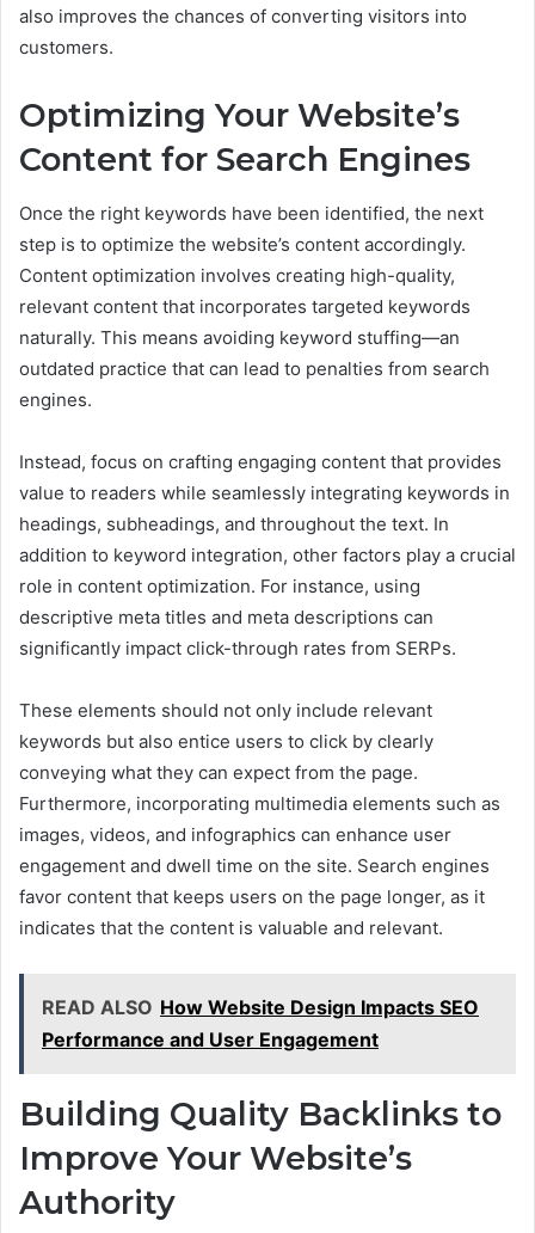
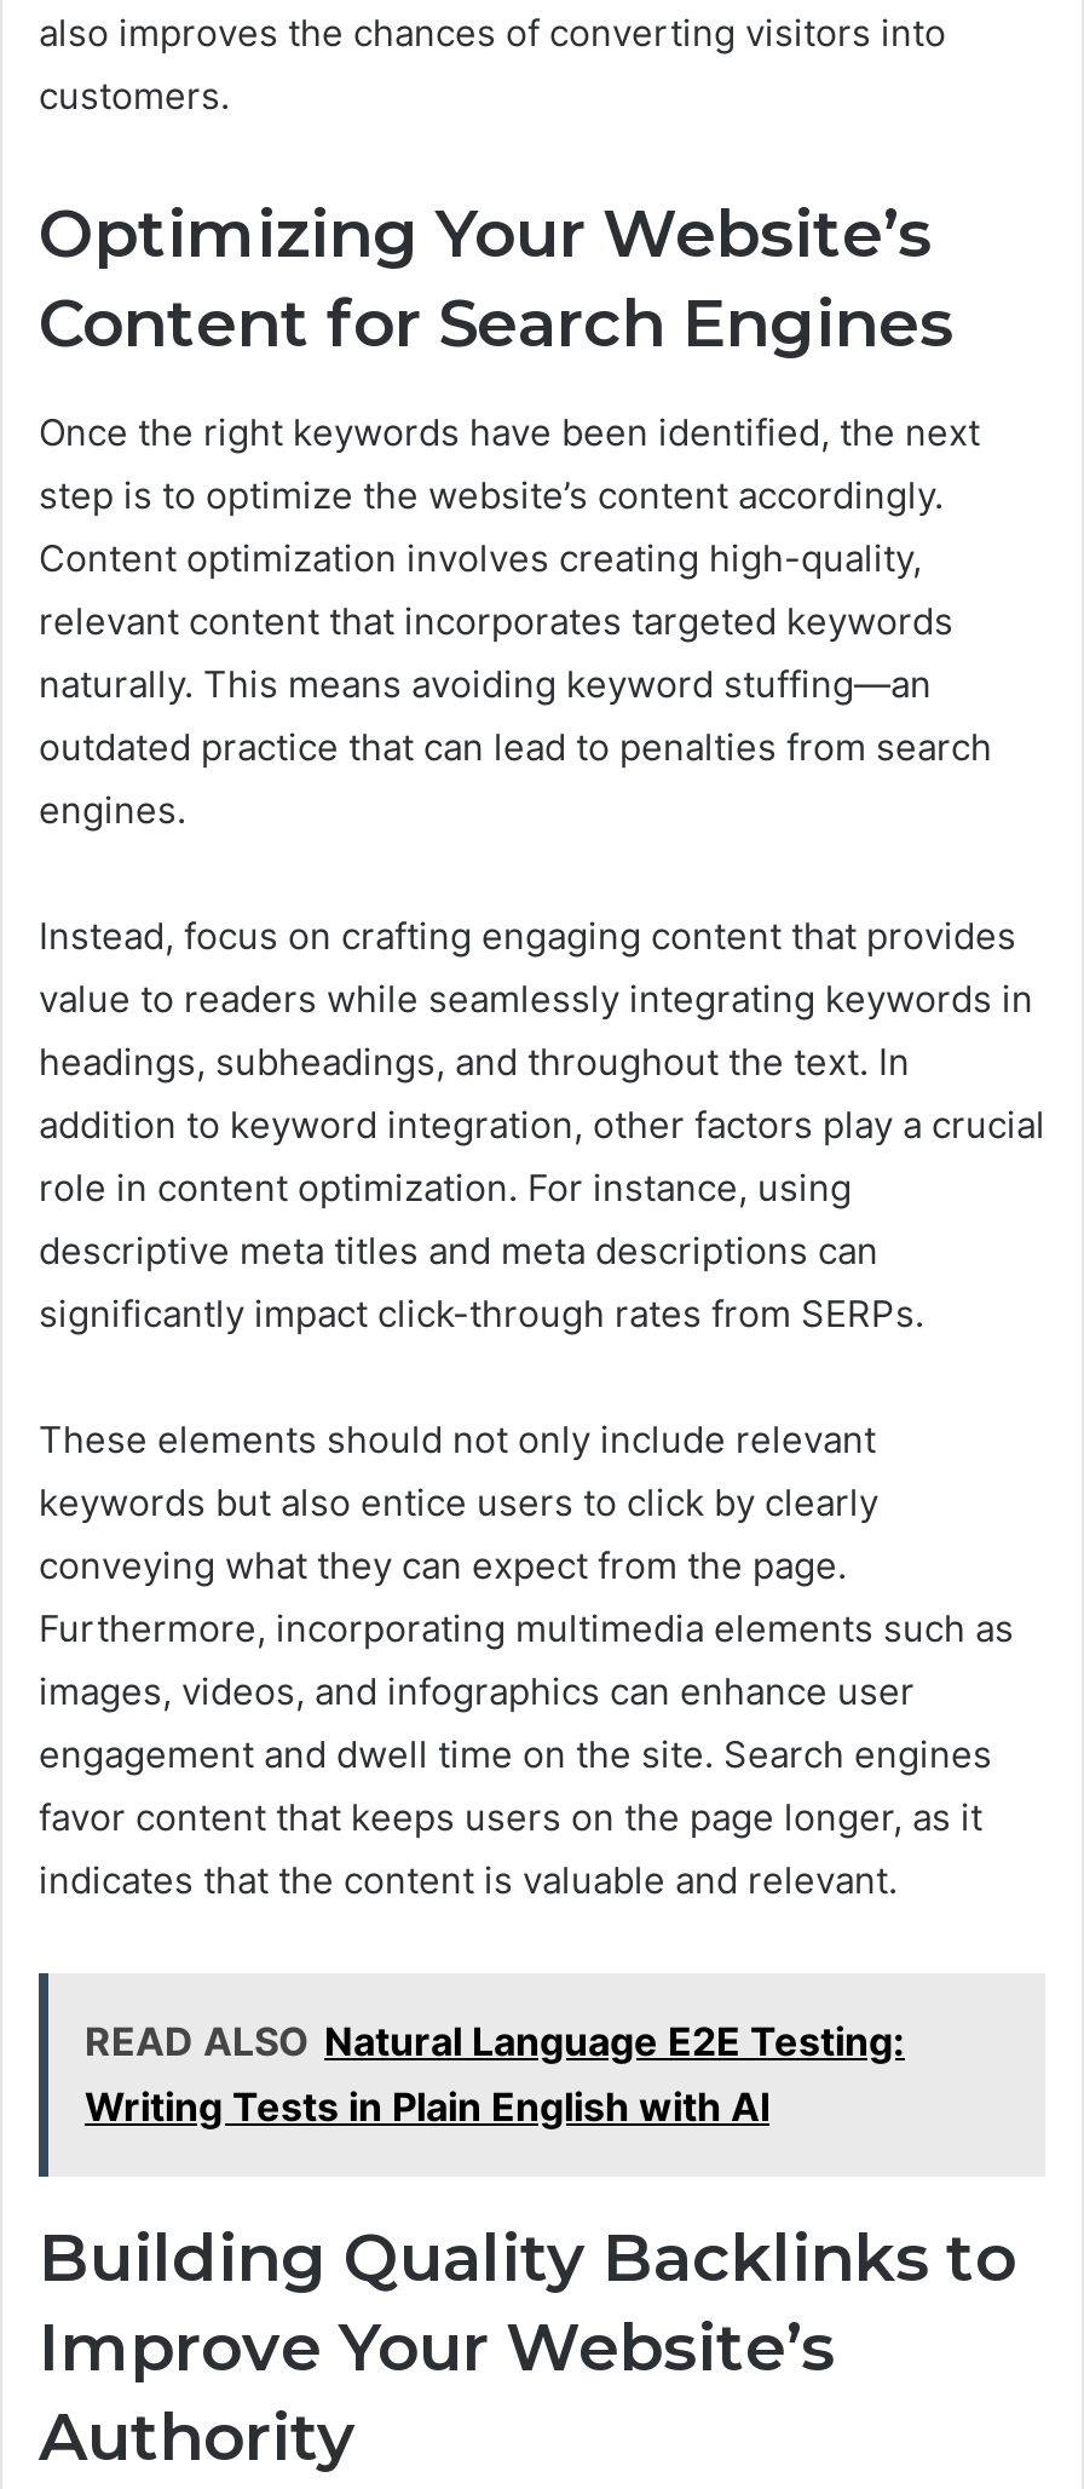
[42,995,479,1051] READ ALSO How Website Design Impacts SEO | Performance and User Engagement -> [85,2016,905,2130] READ ALSO Natural Language E2E Testing: | Writing Tests in Plain English with AI

